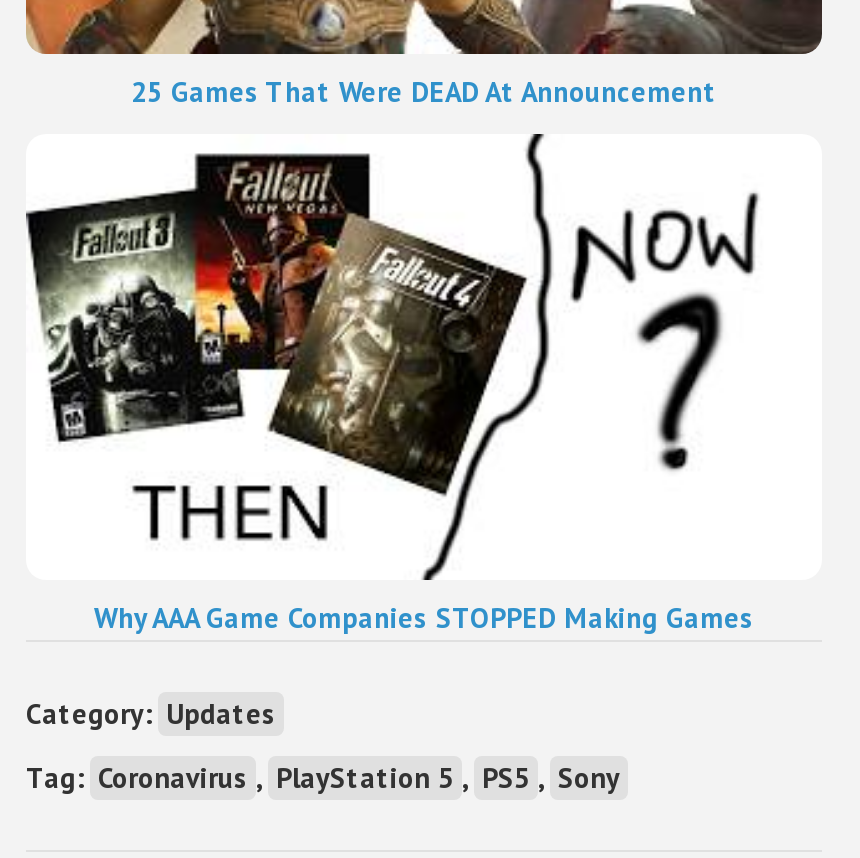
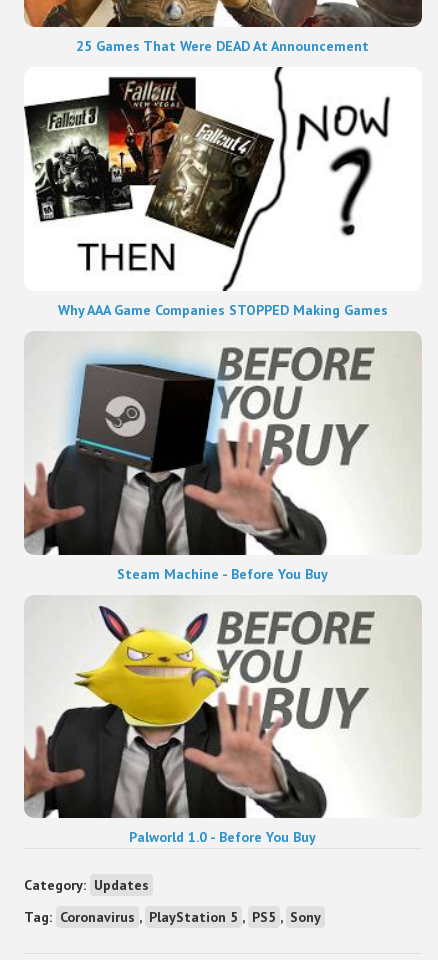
none -> [23,596,422,846] [image] | Palworld 1.0 - Before You Buy
none -> [24,332,422,583] [image] | Steam Machine - Before You Buy

